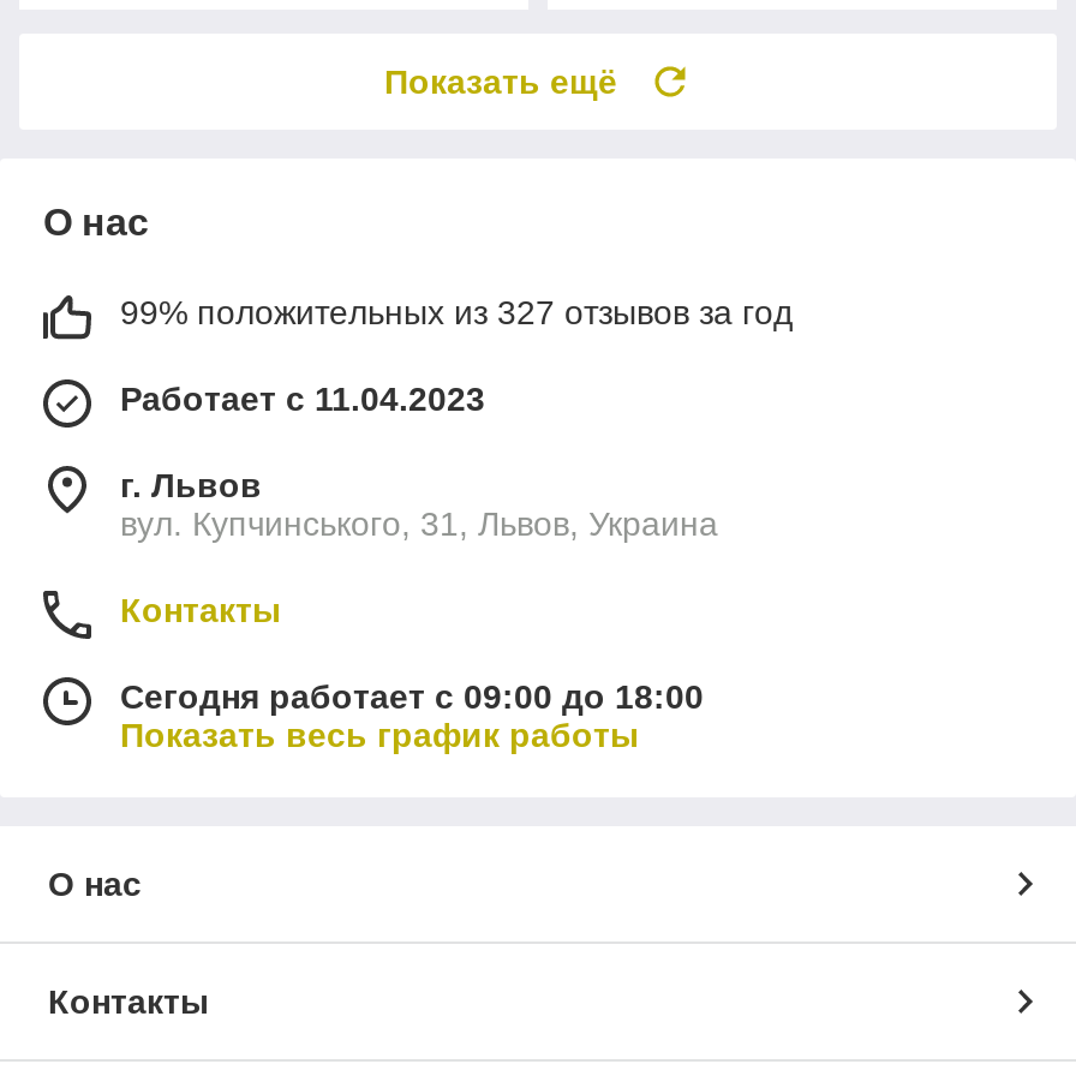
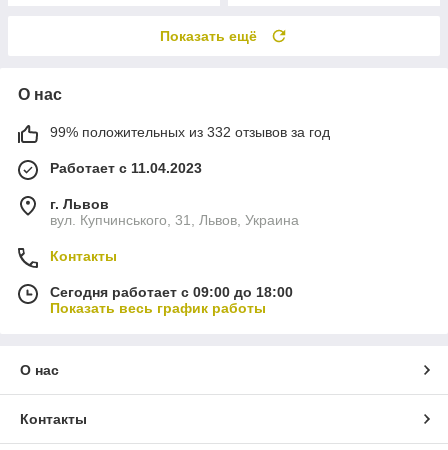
[120,293,793,331] 99% положительных из 327 отзывов за год -> [50,124,330,140] 99% положительных из 332 отзывов за год

